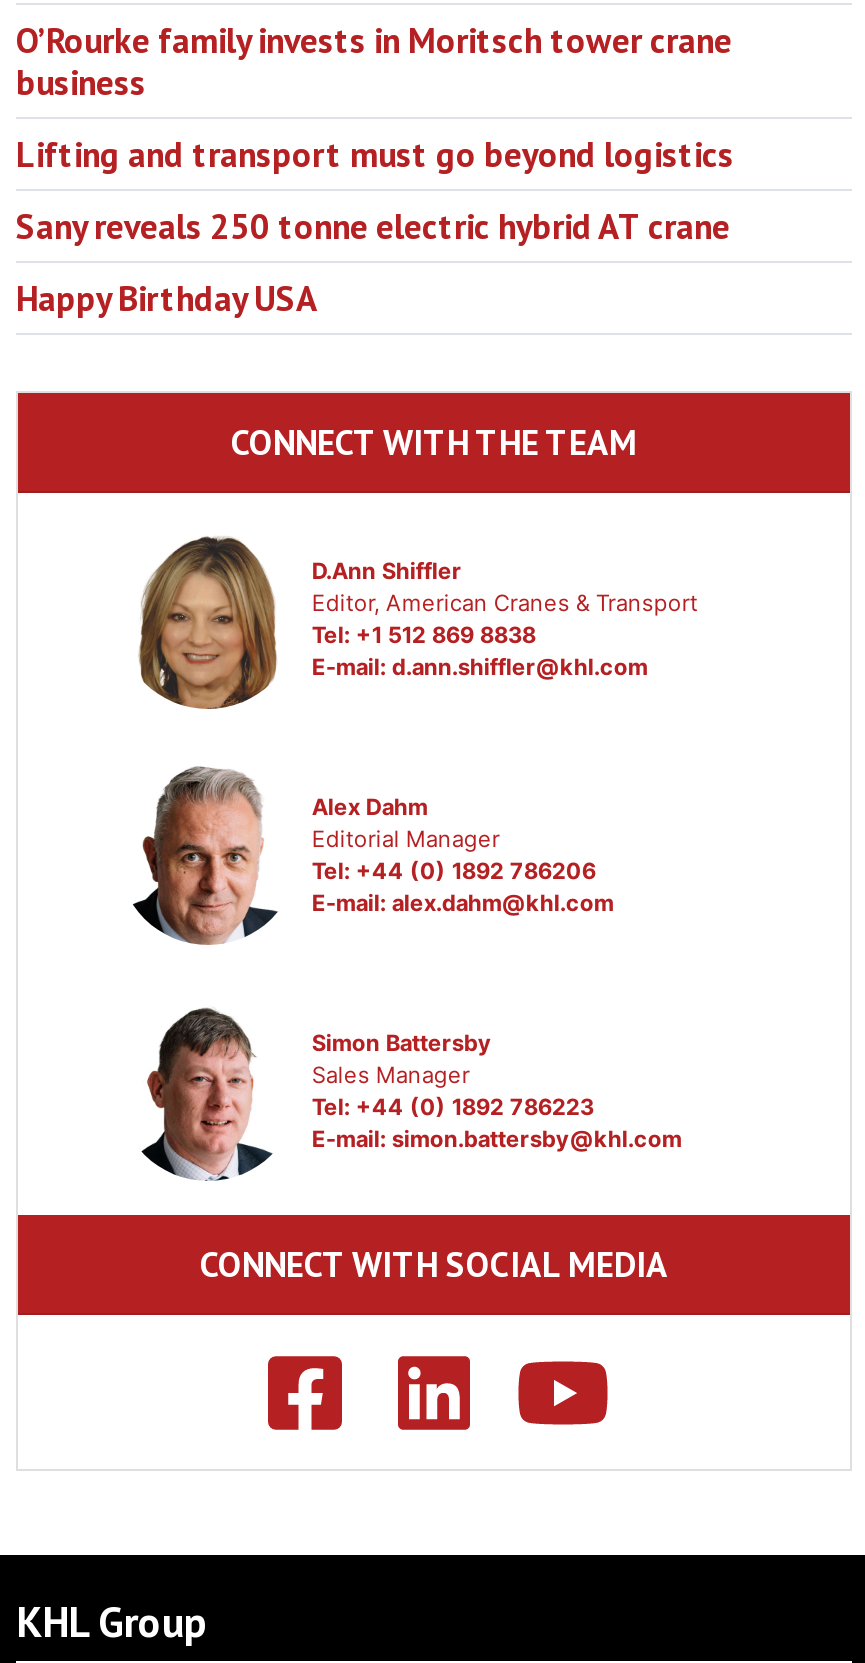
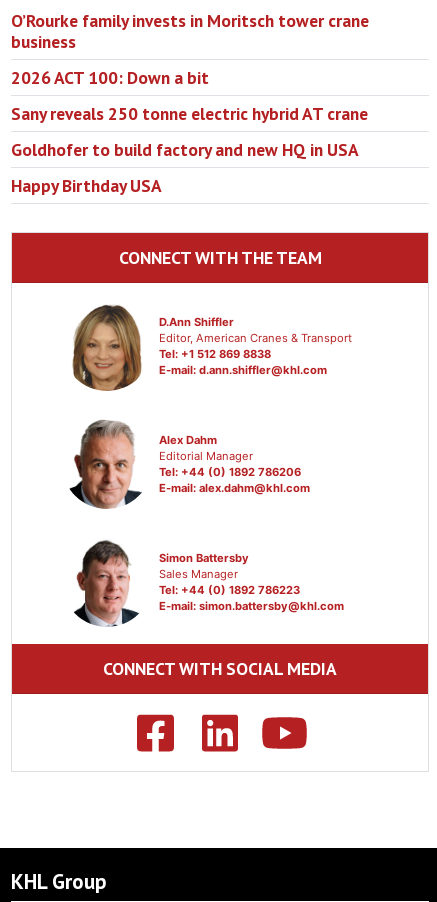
[16,131,734,177] Lifting and transport must go beyond logistics -> [11,66,209,89] 2026 ACT 100: Down a bit
none -> [11,138,359,161] Goldhofer to build factory and new HQ in USA

